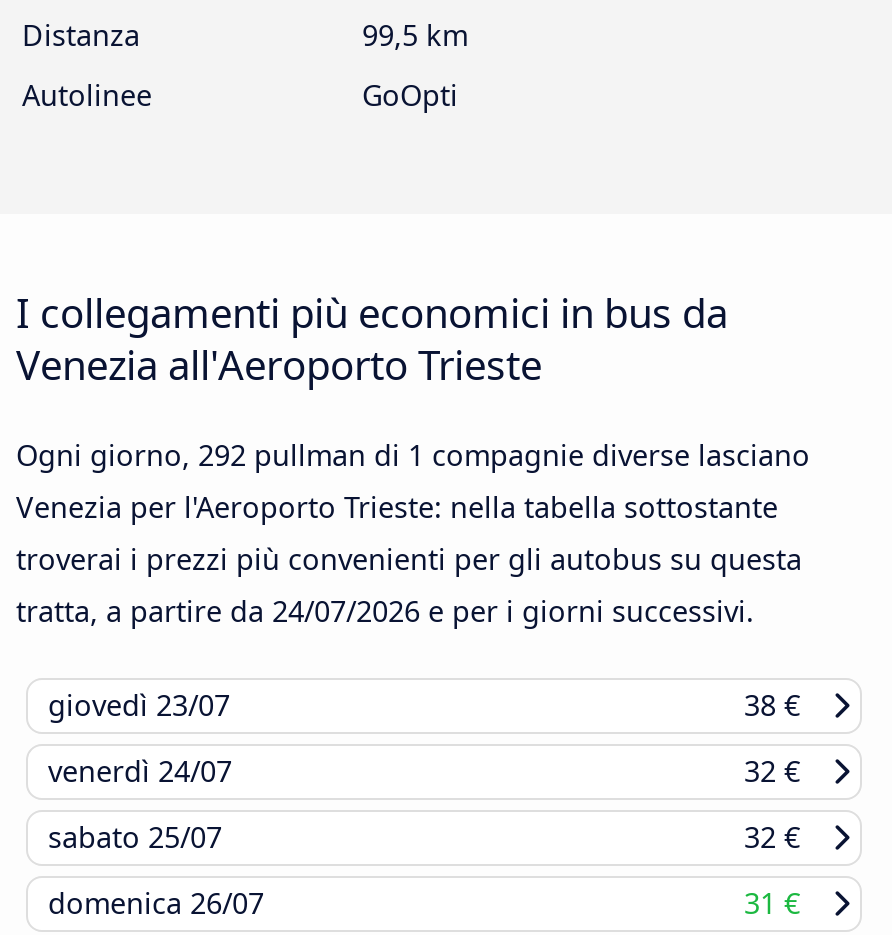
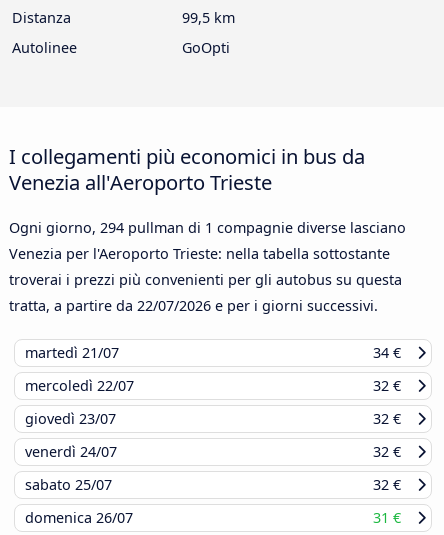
[16,437,810,475] Ogni giorno, 292 pullman di 1 compagnie diverse lasciano -> [9,218,406,237] Ogni giorno, 294 pullman di 1 compagnie diverse lasciano
[16,593,754,631] tratta, a partire da 24/07/2026 e per i giorni successivi. -> [9,296,401,395] tratta, a partire da 22/07/2026 e per i giorni successivi. | martedì 21/07 | 34 € | mercoledì 22/07 | 32 €
[744,687,800,725] 38 € -> [373,409,401,428] 32 €

